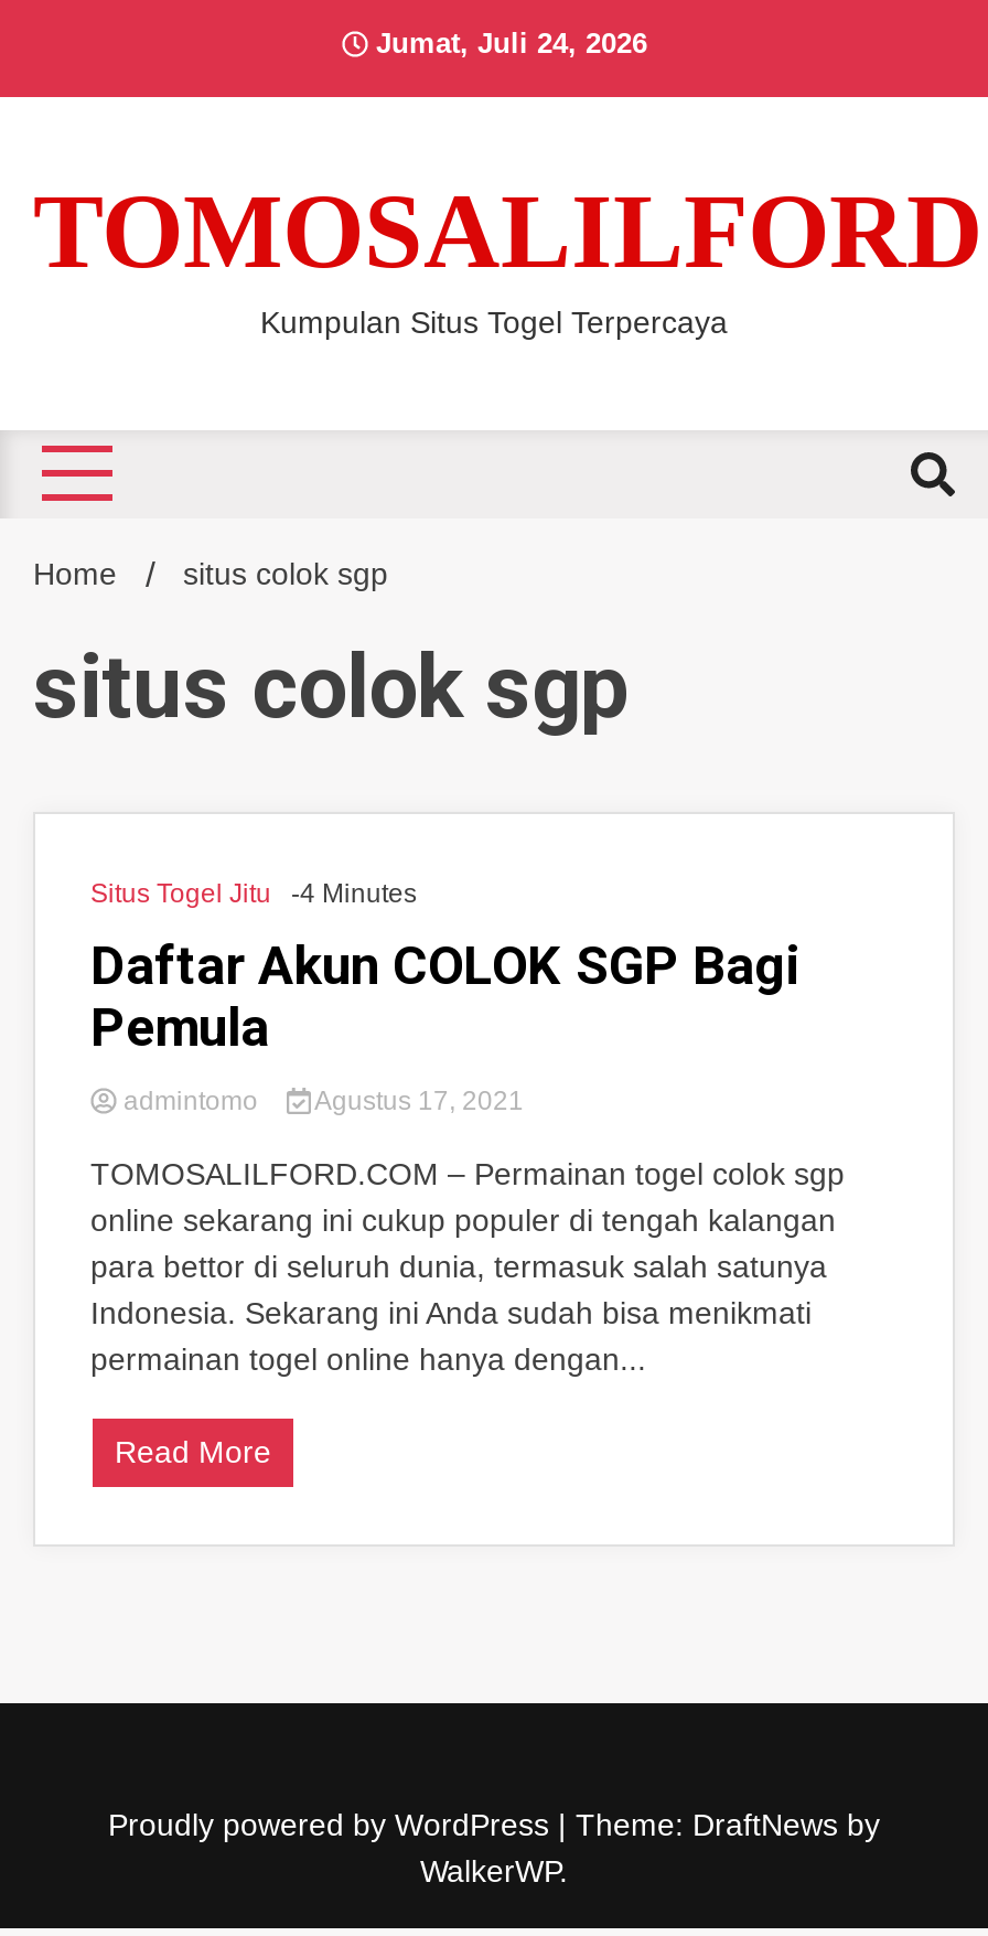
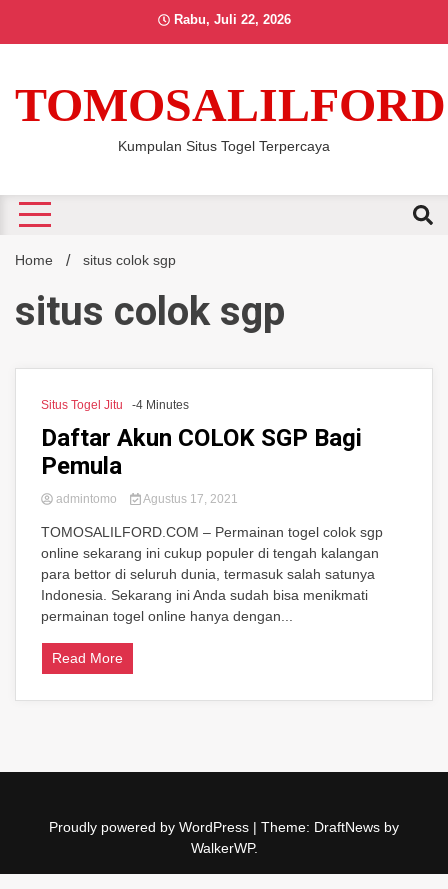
[367,26,647,60] Jumat, Juli 24, 2026 -> [169,12,290,27] Rabu, Juli 22, 2026

